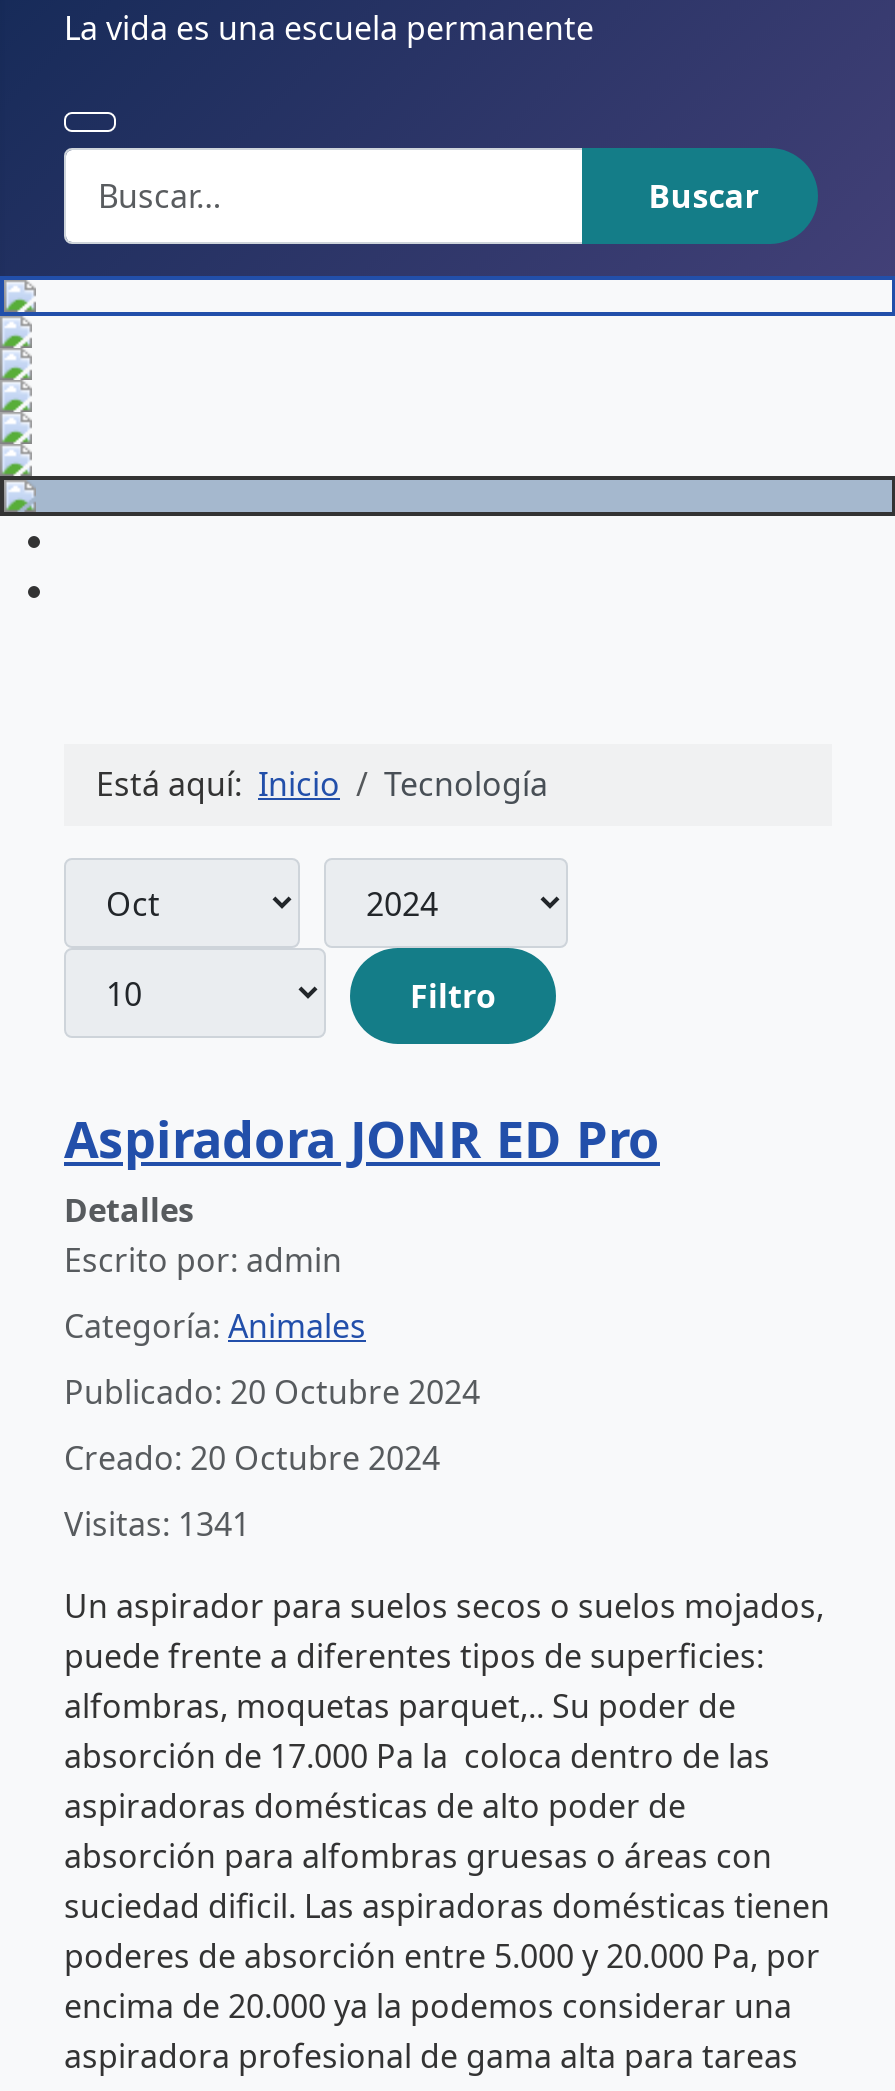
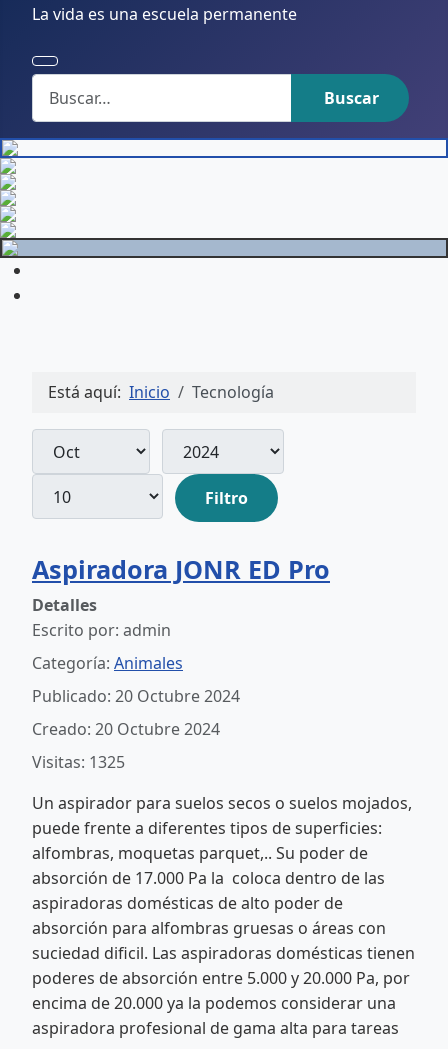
[64,1502,250,1546] Visitas: 1341 -> [32,751,125,773] Visitas: 1325

